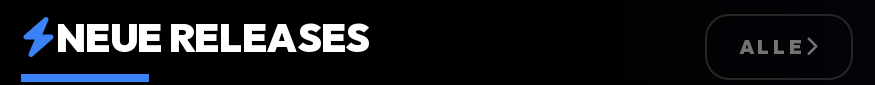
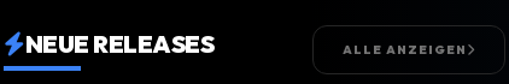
[739,34,805,60] ALLE -> [343,42,467,57] ALLE ANZEIGEN

